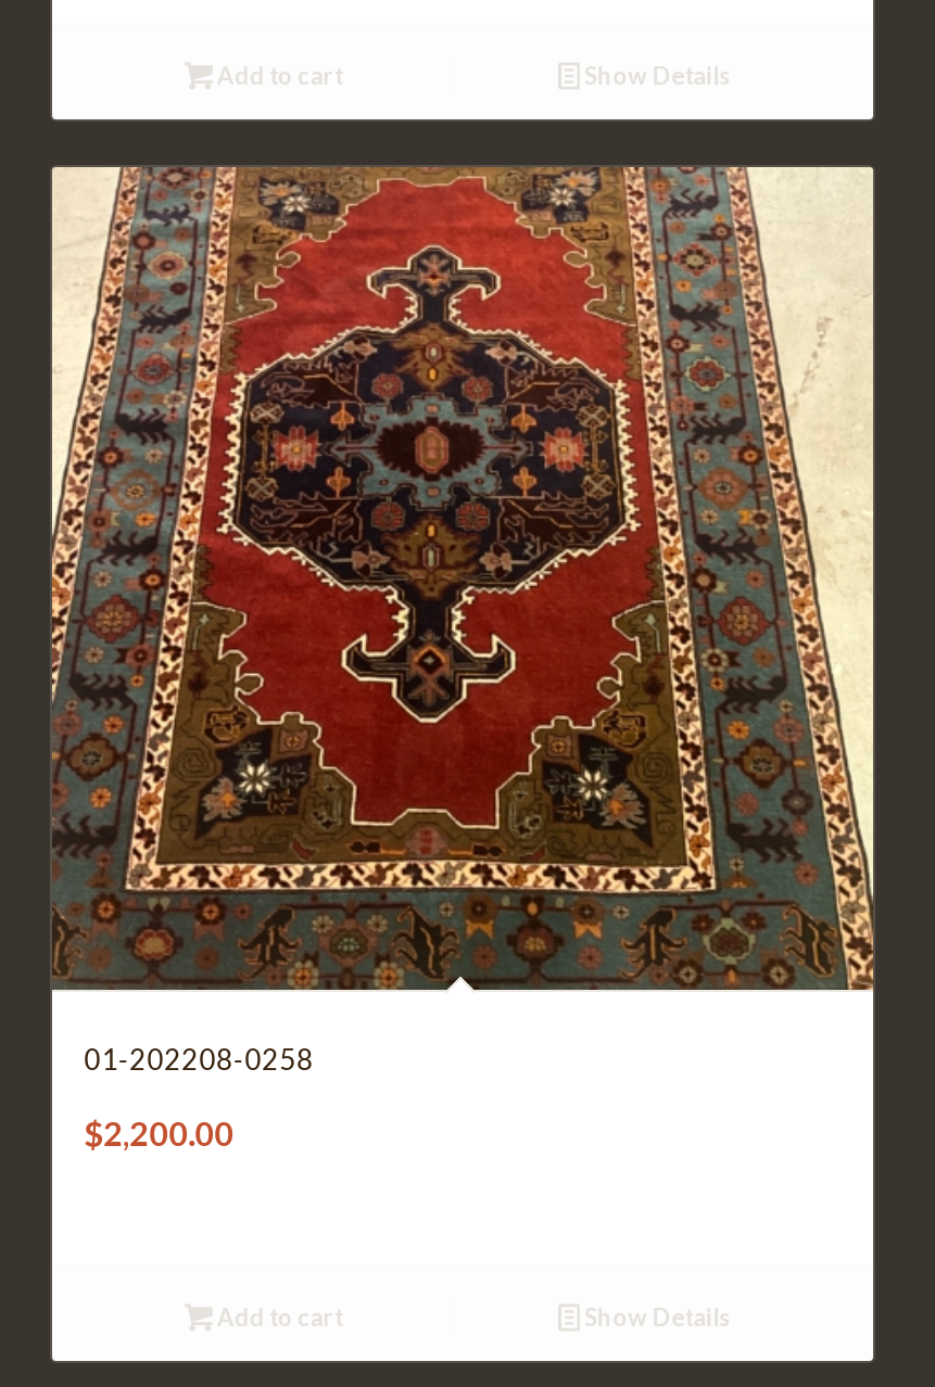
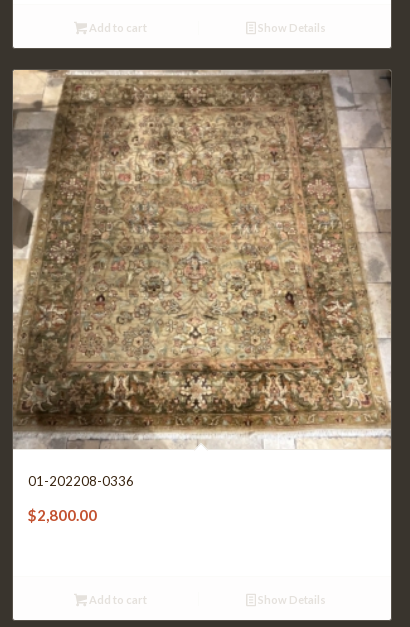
[50,165,875,1076] [image] | 01-202208-0258 -> [12,69,392,489] [image] | 01-202208-0336
[84,1113,234,1152] $2,200.00 -> [28,506,97,524] $2,800.00

